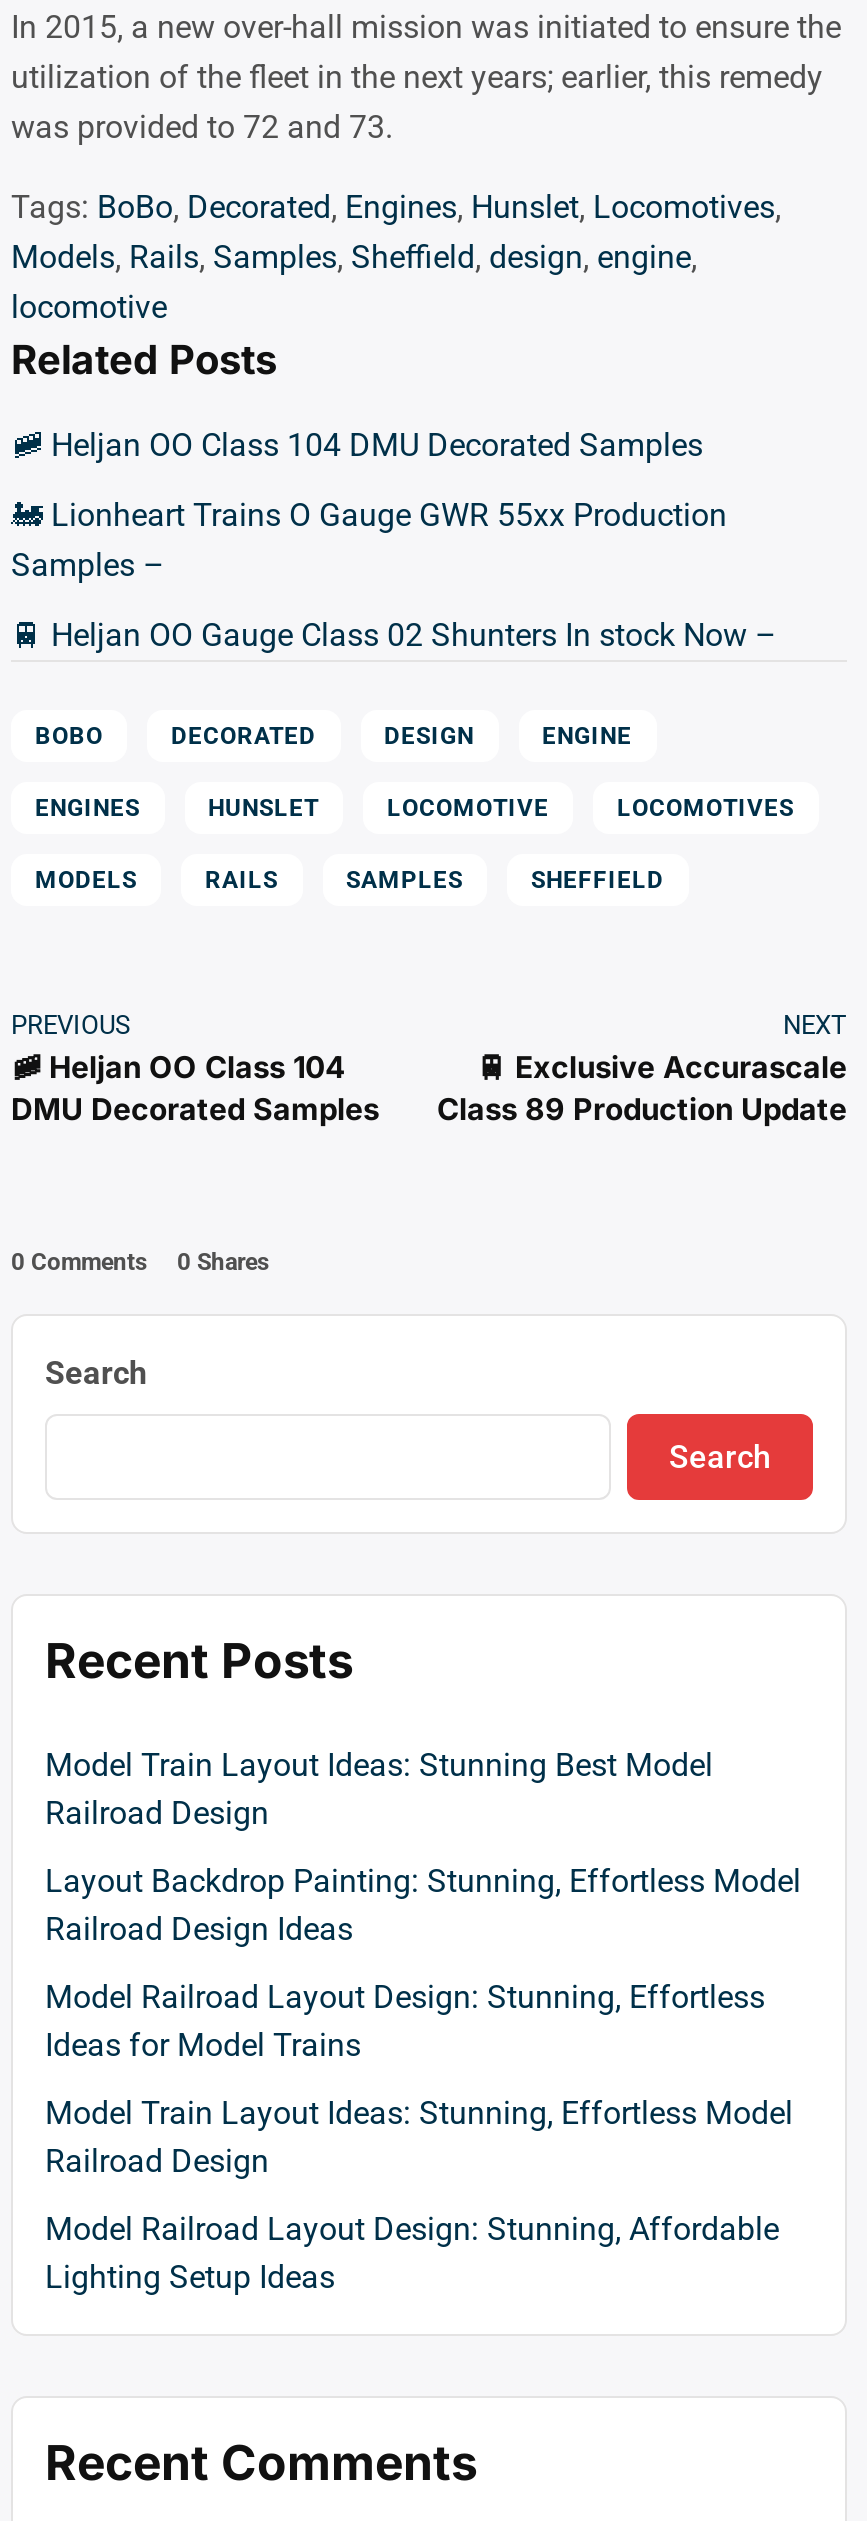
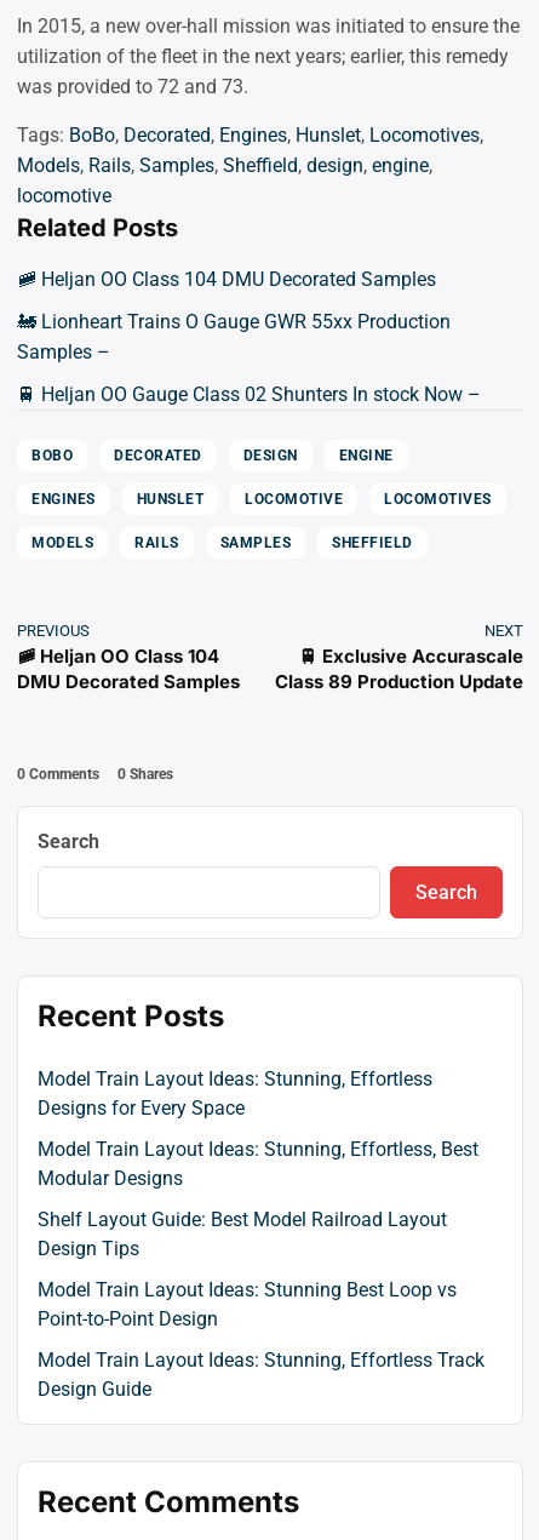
[45,1747,713,1833] Model Train Layout Ideas: Stunning Best Model | Railroad Design -> [38,1068,432,1120] Model Train Layout Ideas: Stunning, Effortless | Designs for Every Space
[45,1863,801,1949] Layout Backdrop Painting: Stunning, Effortless Model | Railroad Design Ideas -> [38,1138,478,1190] Model Train Layout Ideas: Stunning, Effortless, Best | Modular Designs
[45,1979,765,2065] Model Railroad Layout Design: Stunning, Effortless | Ideas for Model Trains -> [38,1209,447,1261] Shelf Layout Guide: Best Model Railroad Layout | Design Tips
[45,2095,793,2181] Model Train Layout Ideas: Stunning, Effortless Model | Railroad Design -> [38,1279,457,1331] Model Train Layout Ideas: Stunning Best Loop vs | Point-to-Point Design
[45,2211,779,2297] Model Railroad Layout Design: Stunning, Affordable | Lighting Setup Ideas -> [38,1349,484,1401] Model Train Layout Ideas: Stunning, Effortless Track | Design Guide

